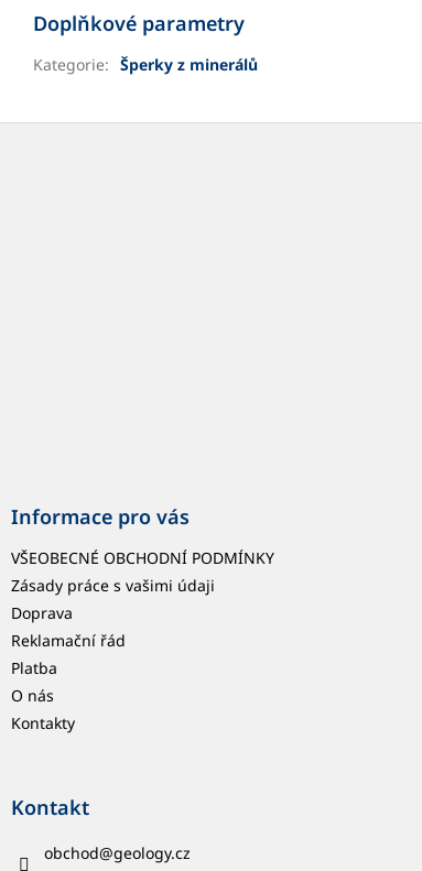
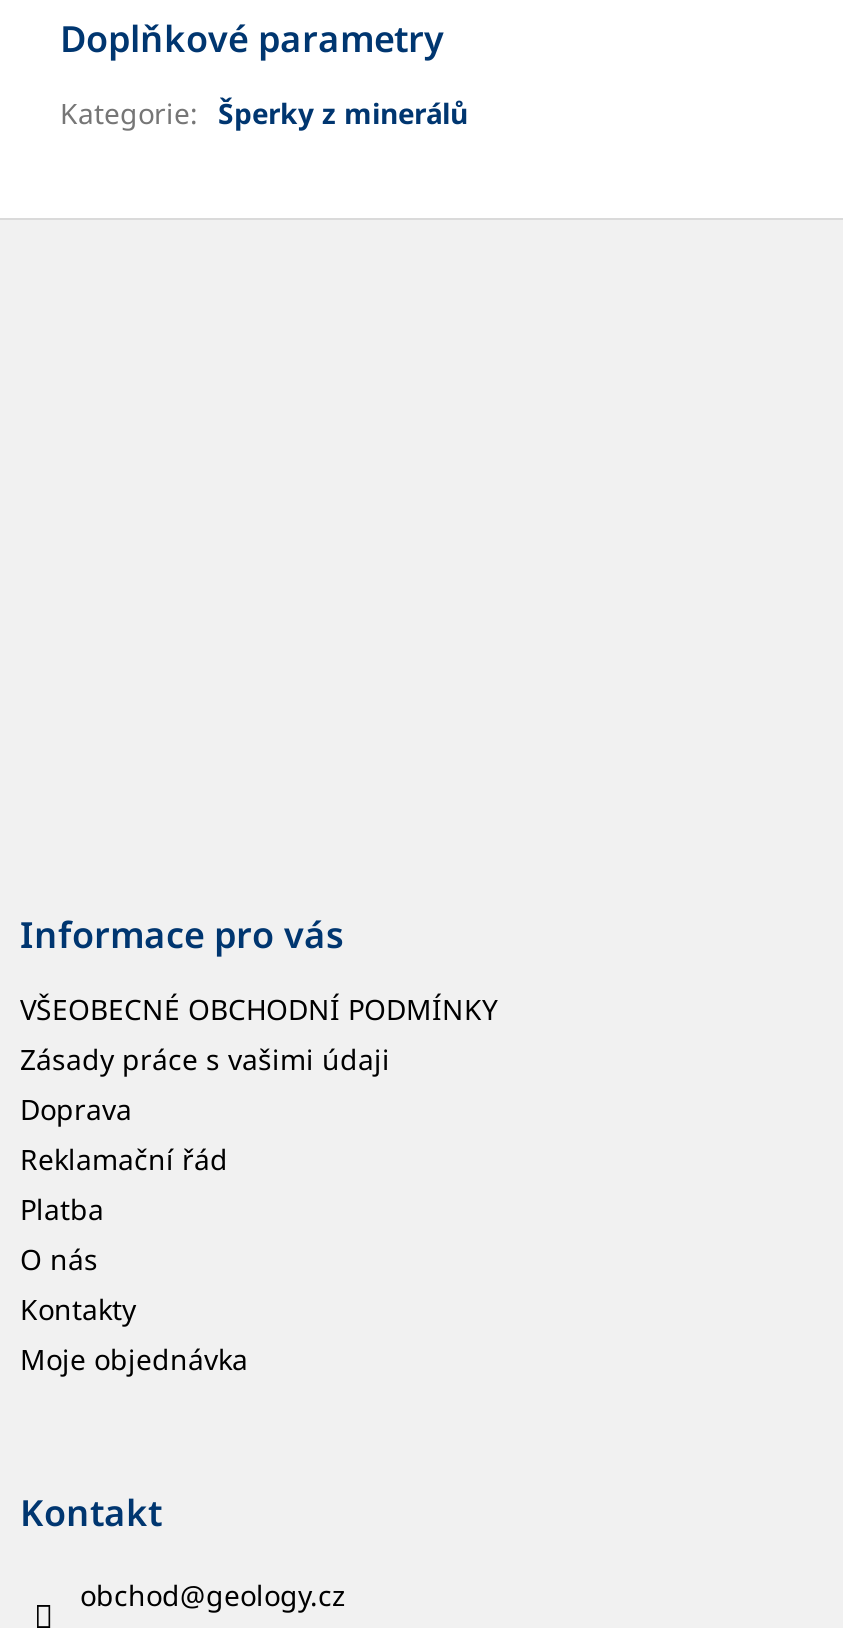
none -> [20,1339,248,1377] Moje objednávka

